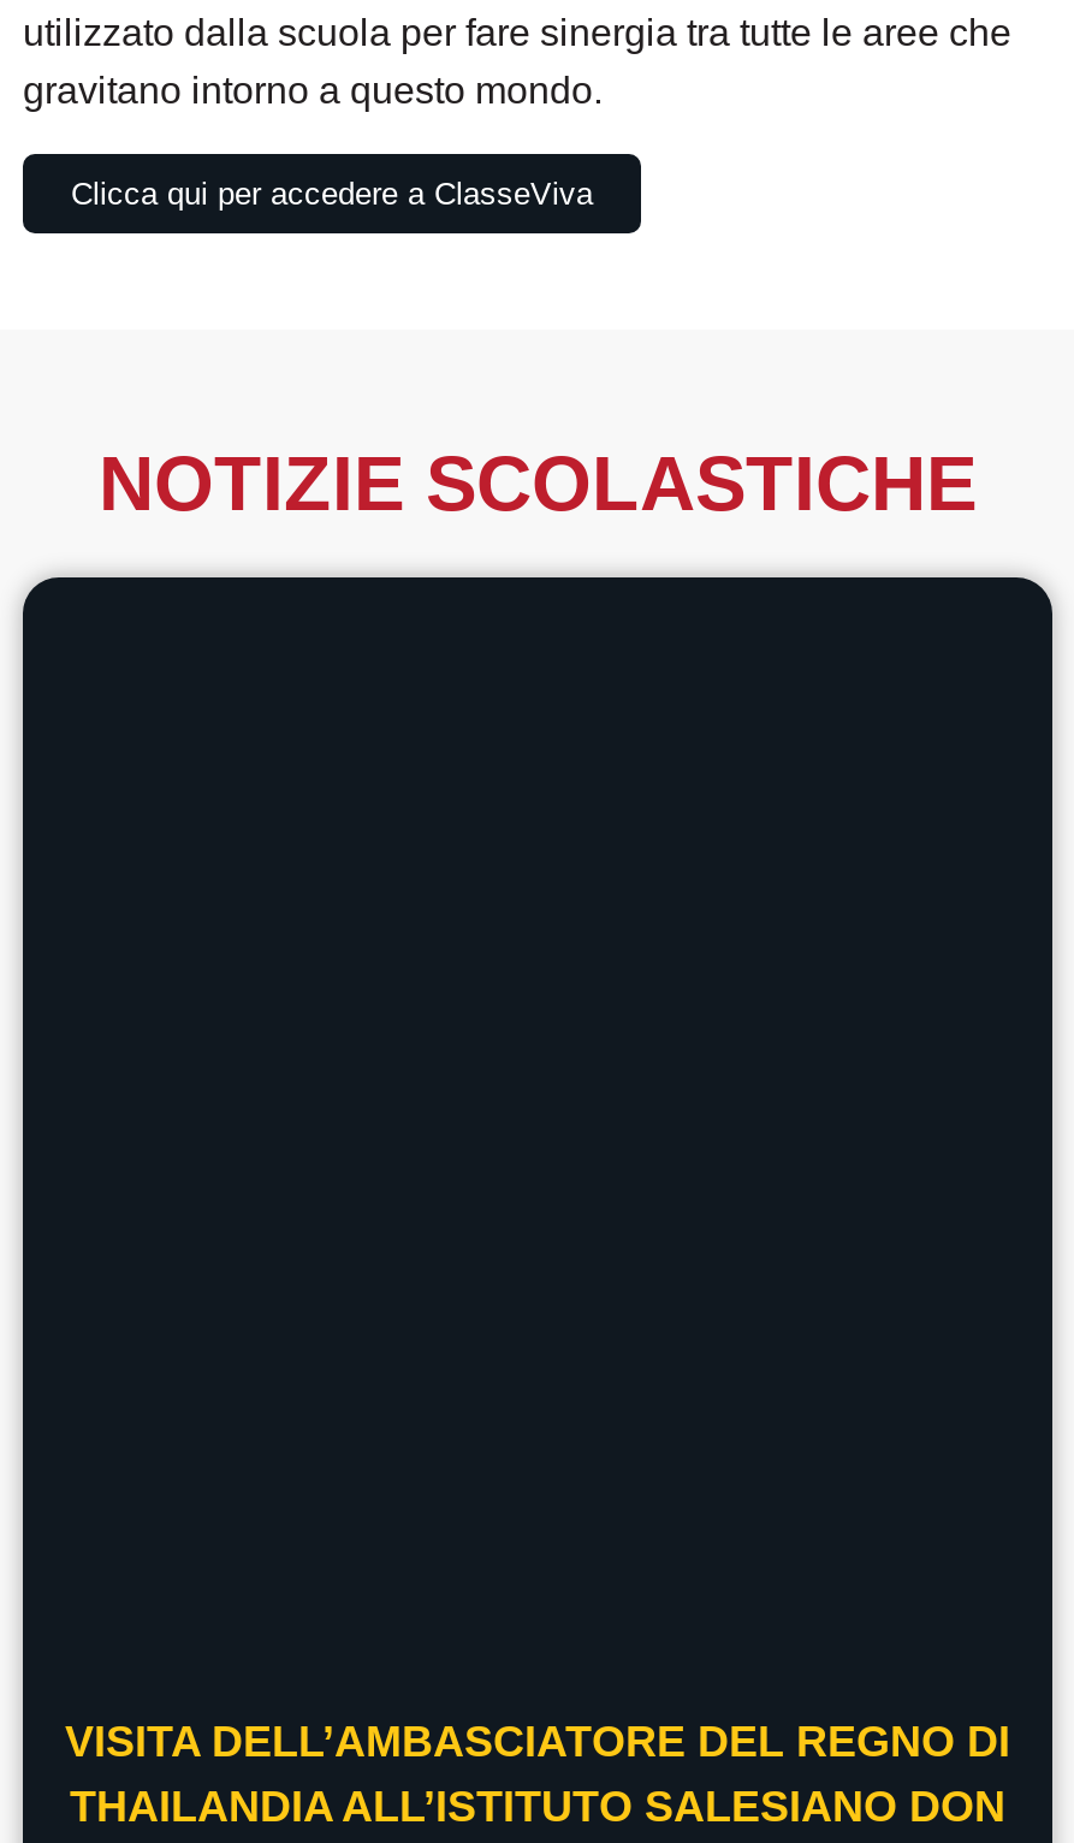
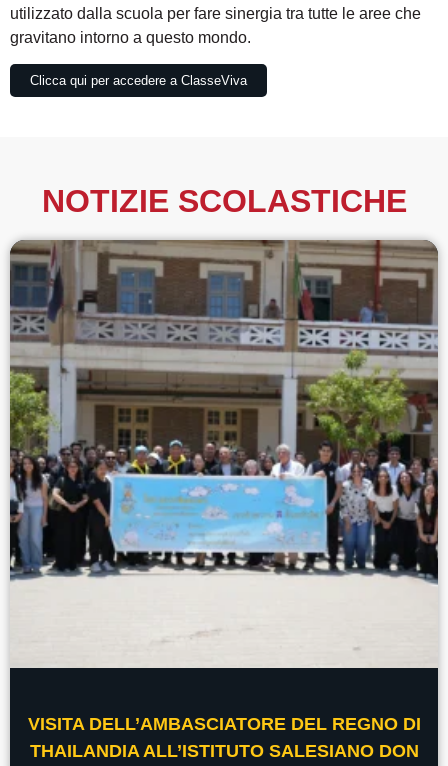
none -> [9,239,439,669] [image]

